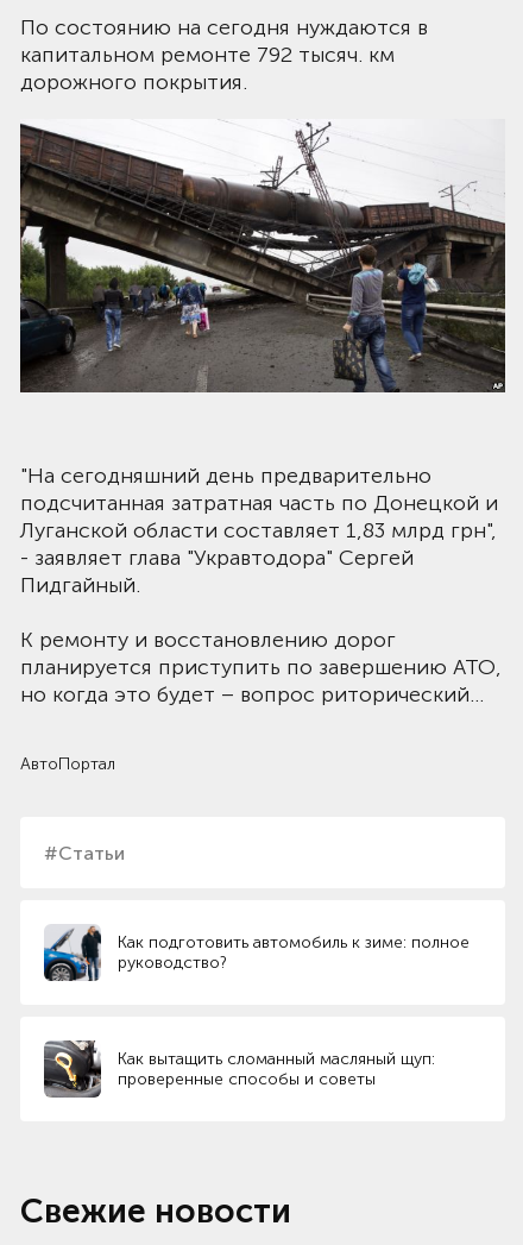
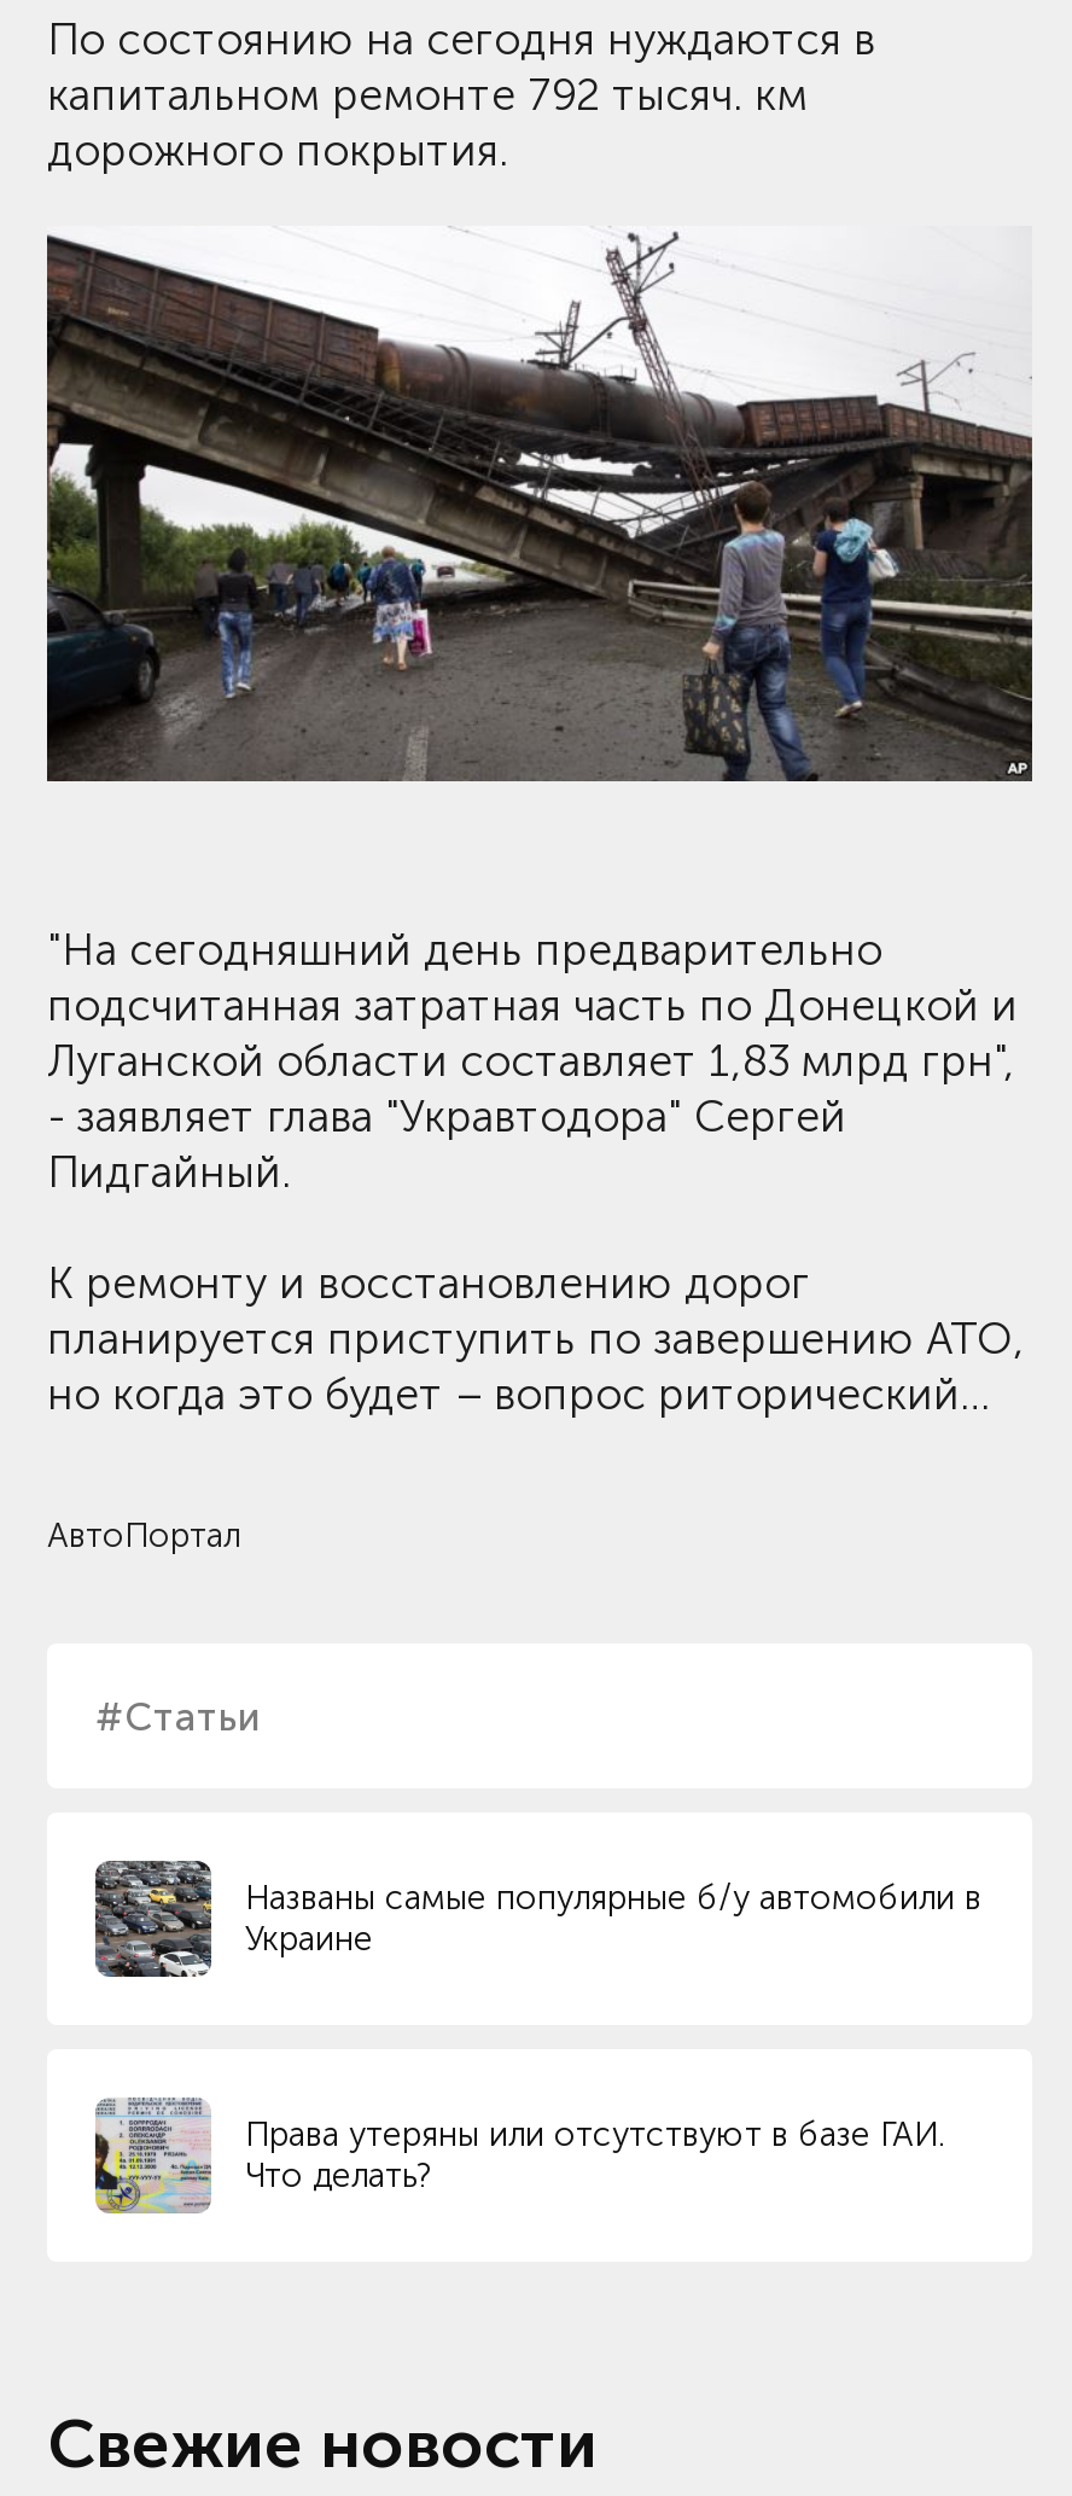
[43,924,470,981] [image] | Как подготовить автомобиль к зиме: полное | руководство? -> [93,1858,981,1977] [image] | Названы самые популярные б/у автомобили в | Украине
[44,1042,435,1098] [image] | Как вытащить сломанный масляный щуп: | проверенные способы и советы -> [95,2102,945,2213] [image] | Права утеряны или отсутствуют в базе ГАИ. | Что делать?

